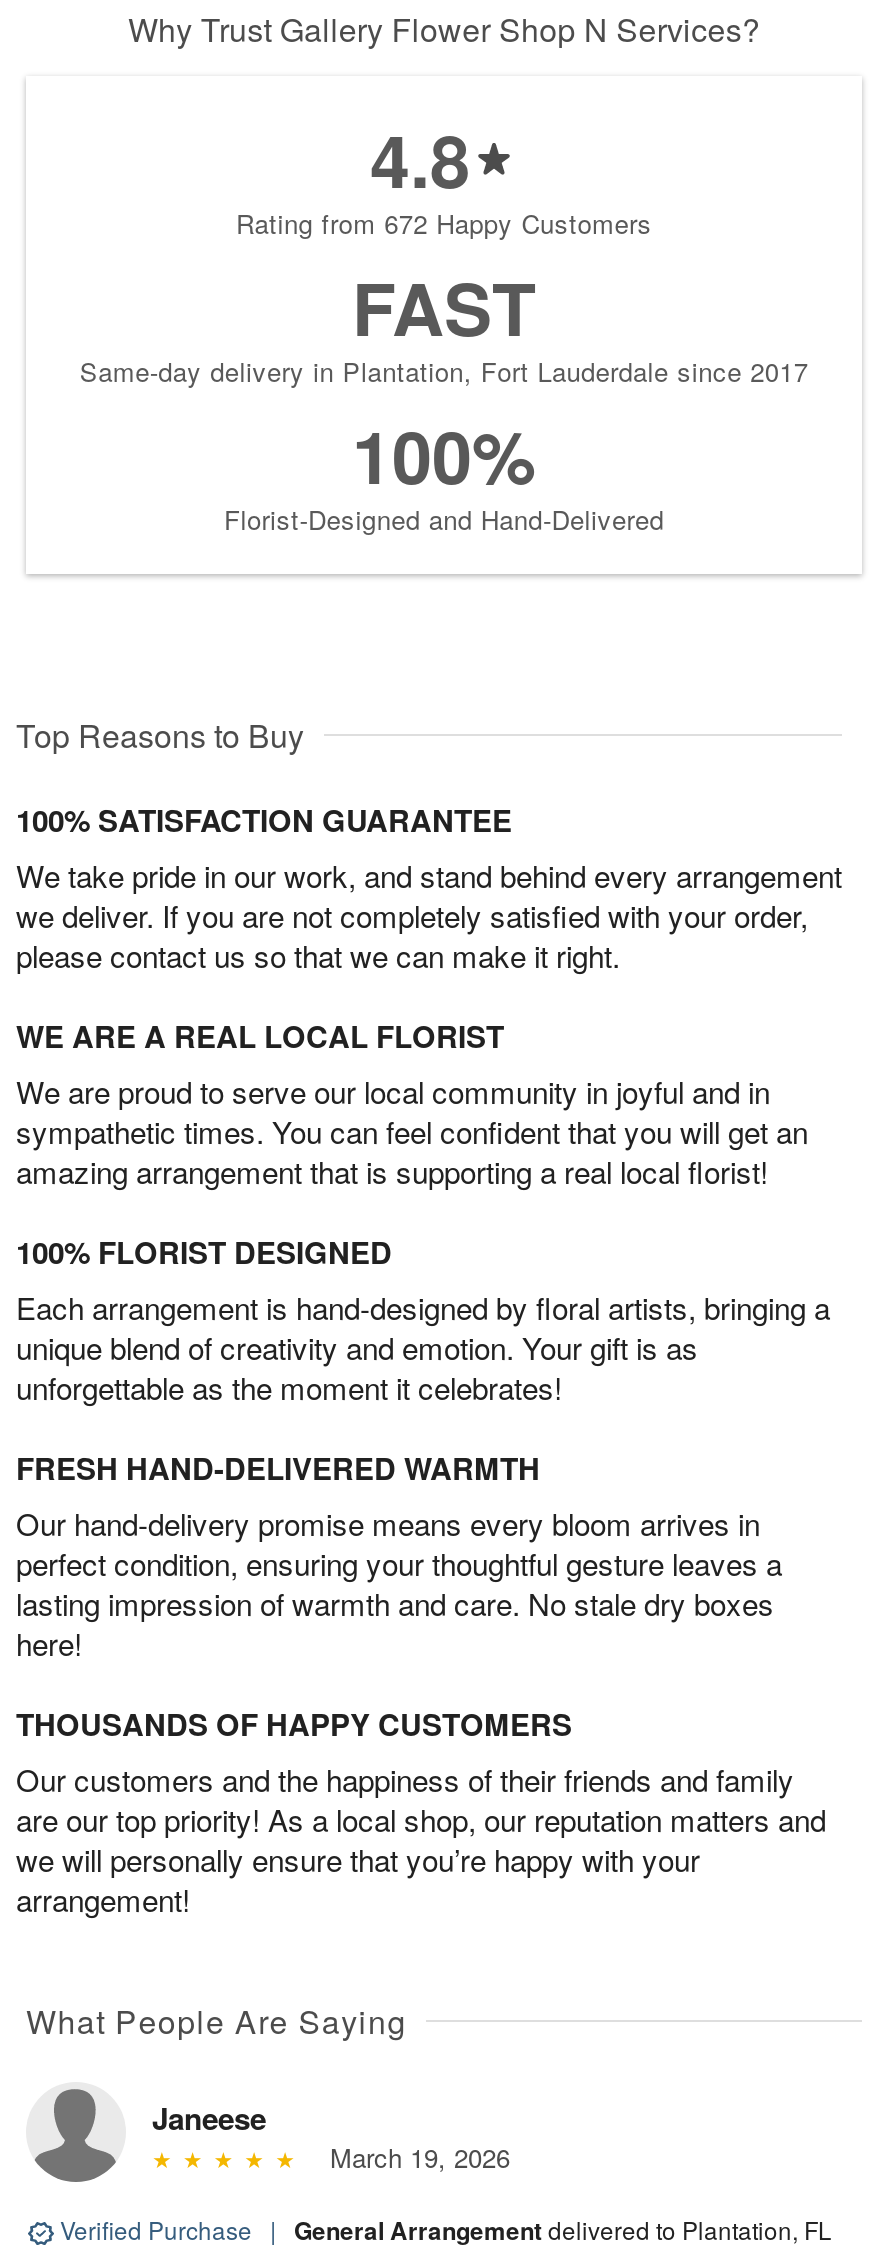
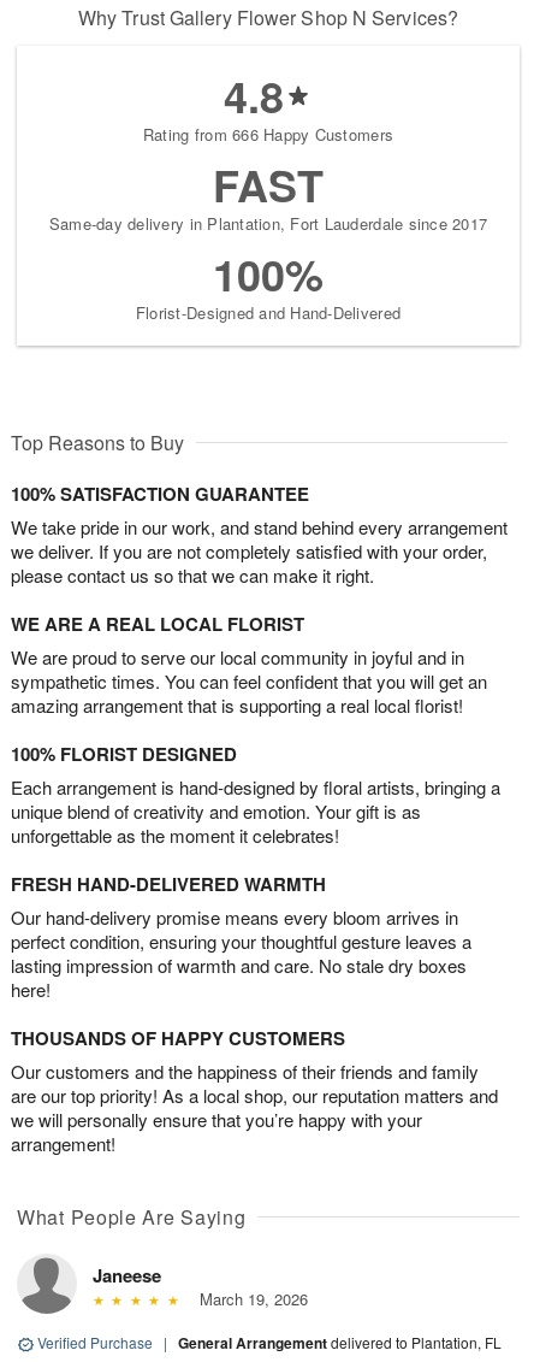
[236,204,652,242] Rating from 672 Happy Customers -> [143,123,393,146] Rating from 666 Happy Customers

